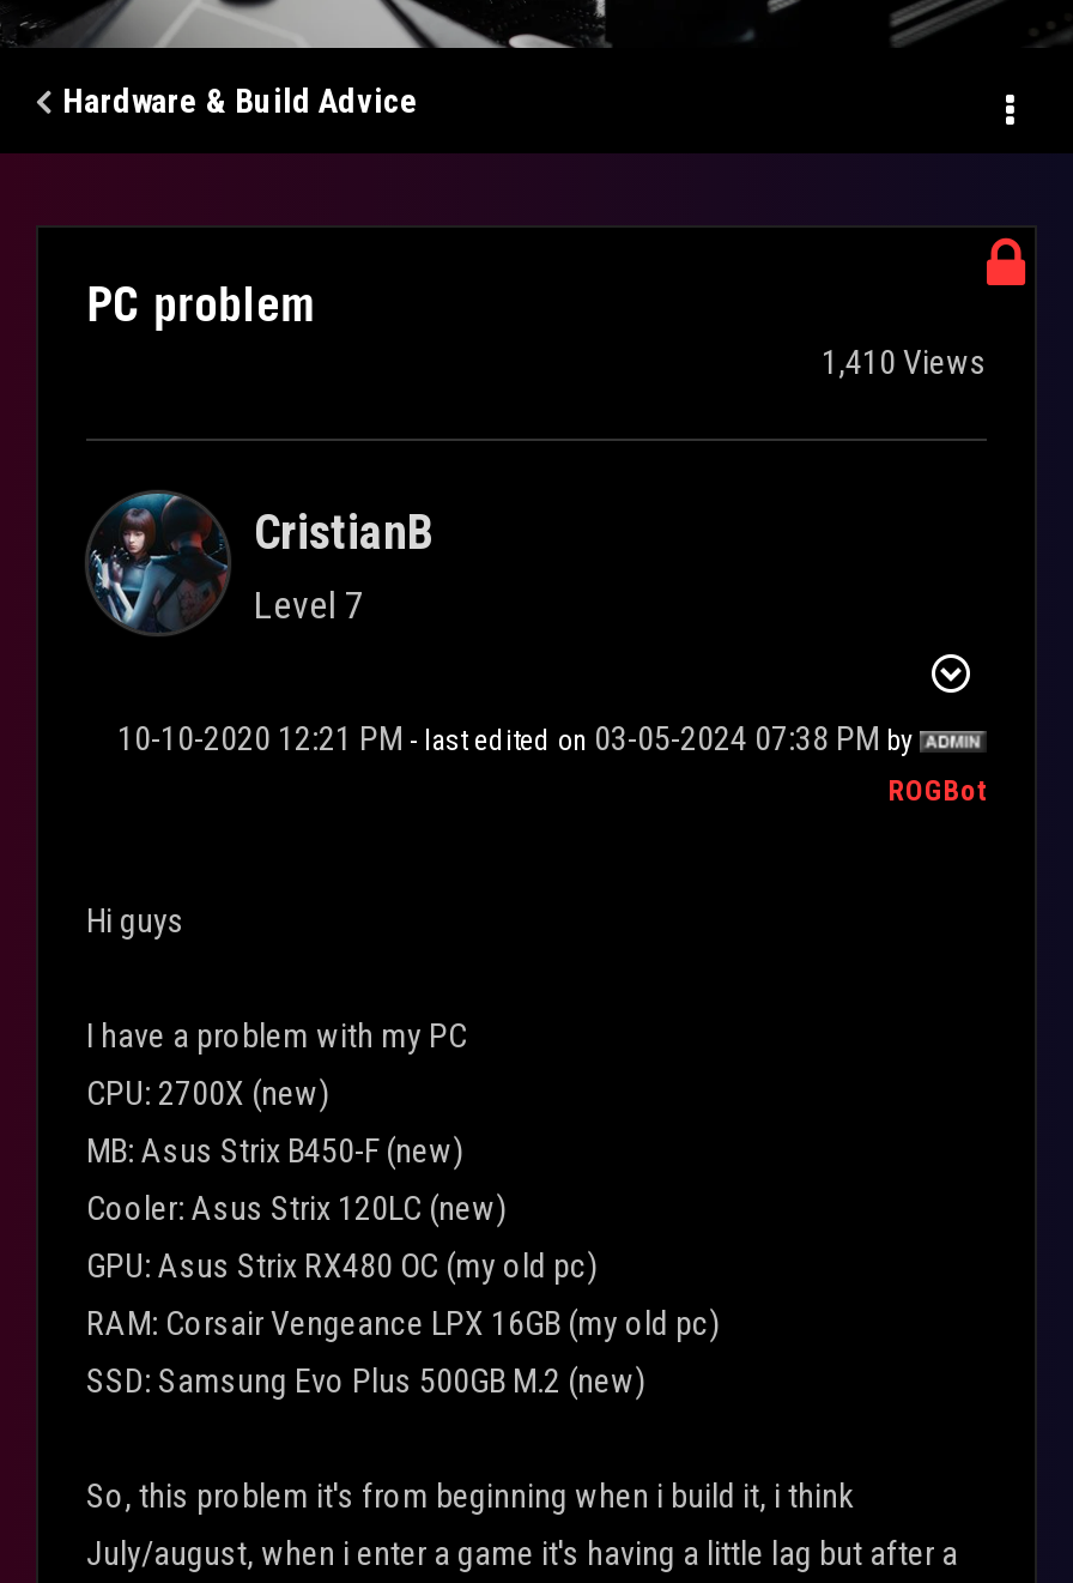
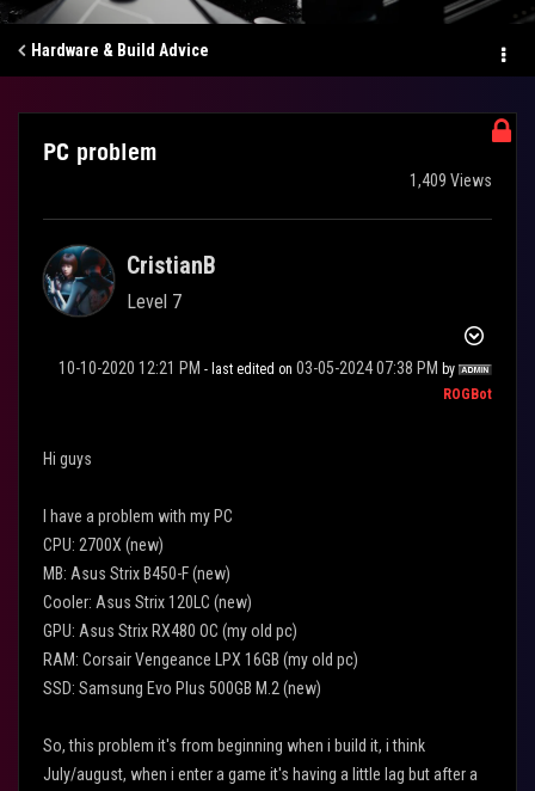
[822,343,987,381] 1,410 Views -> [410,171,492,190] 1,409 Views

